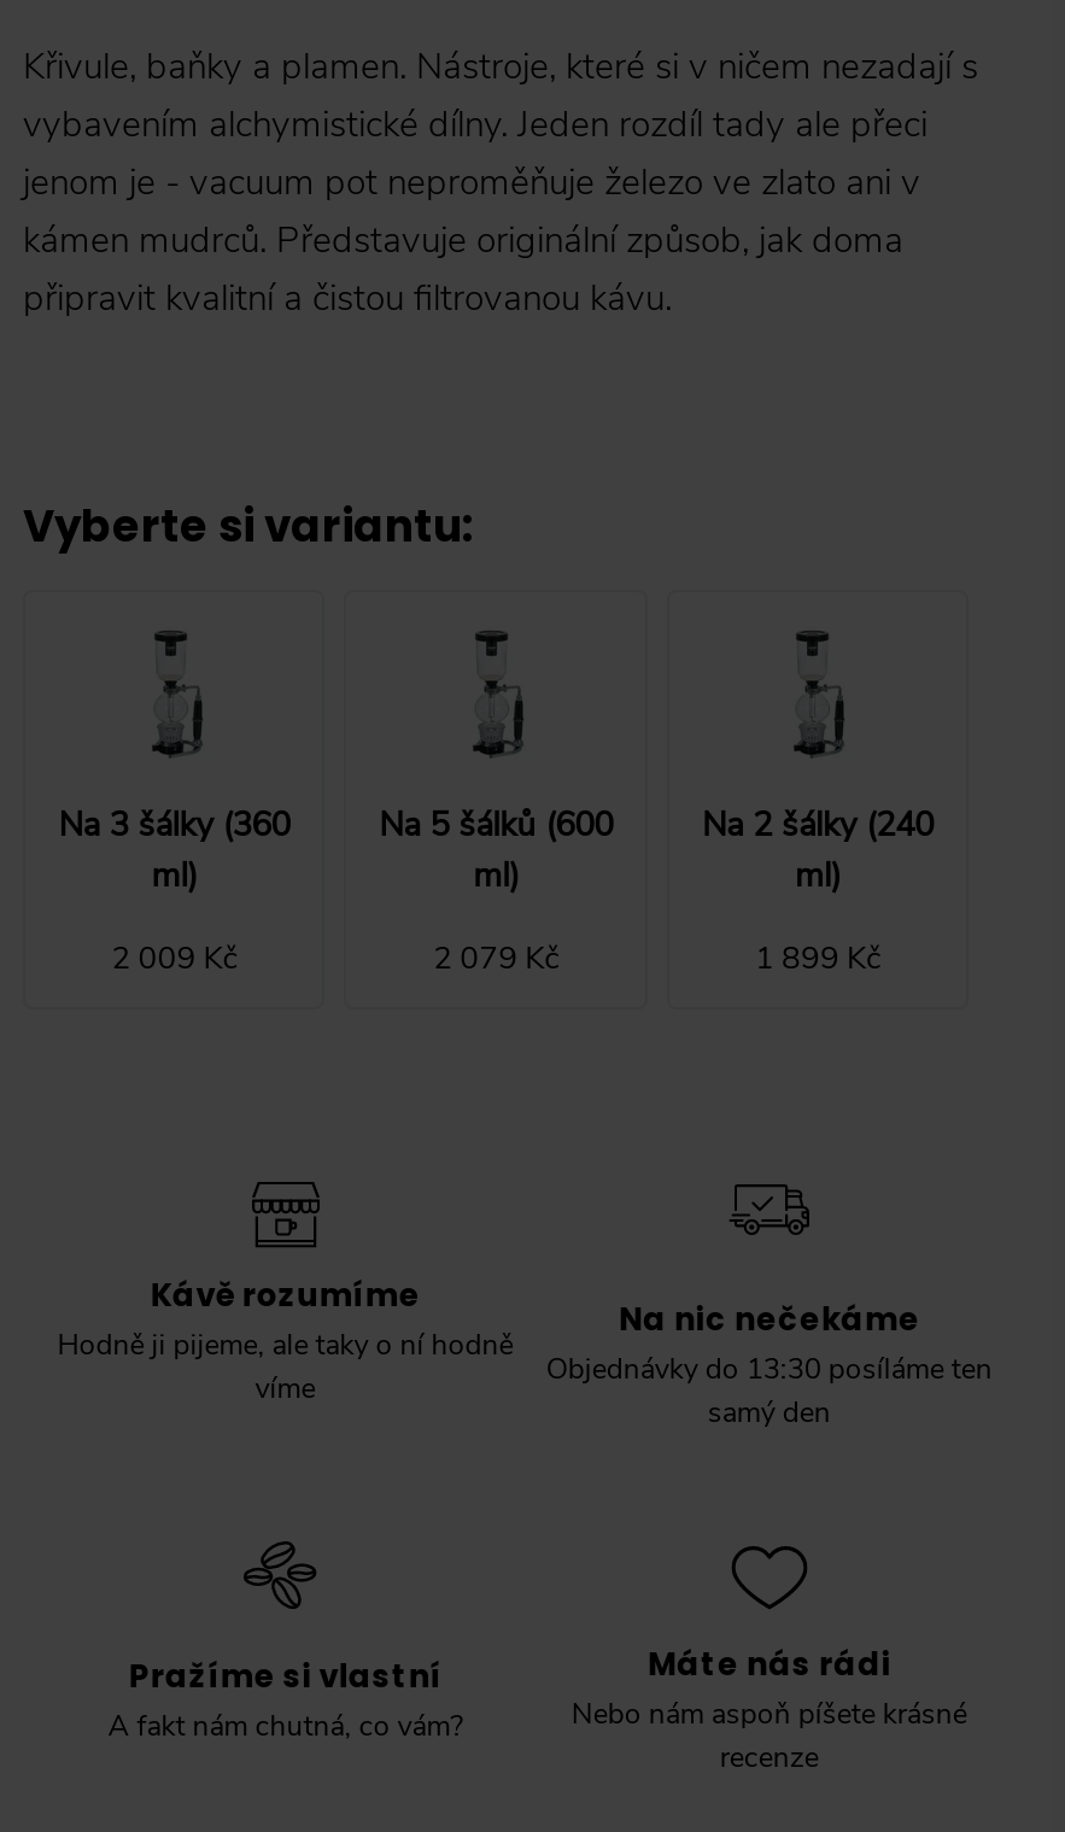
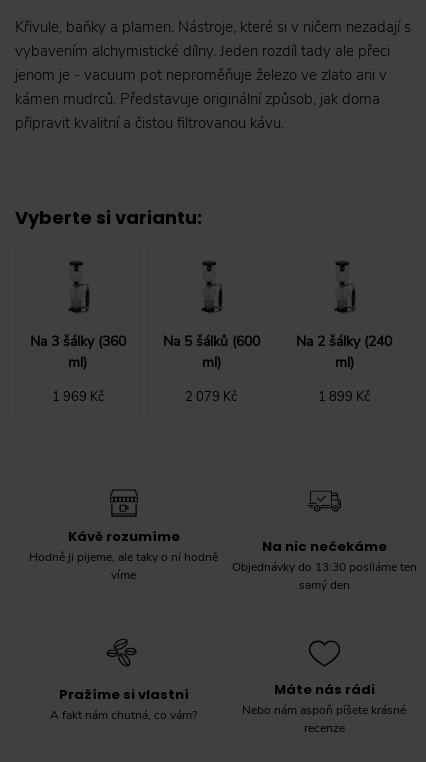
[111,936,237,980] 2 009 Kč -> [52,388,104,406] 1 969 Kč

